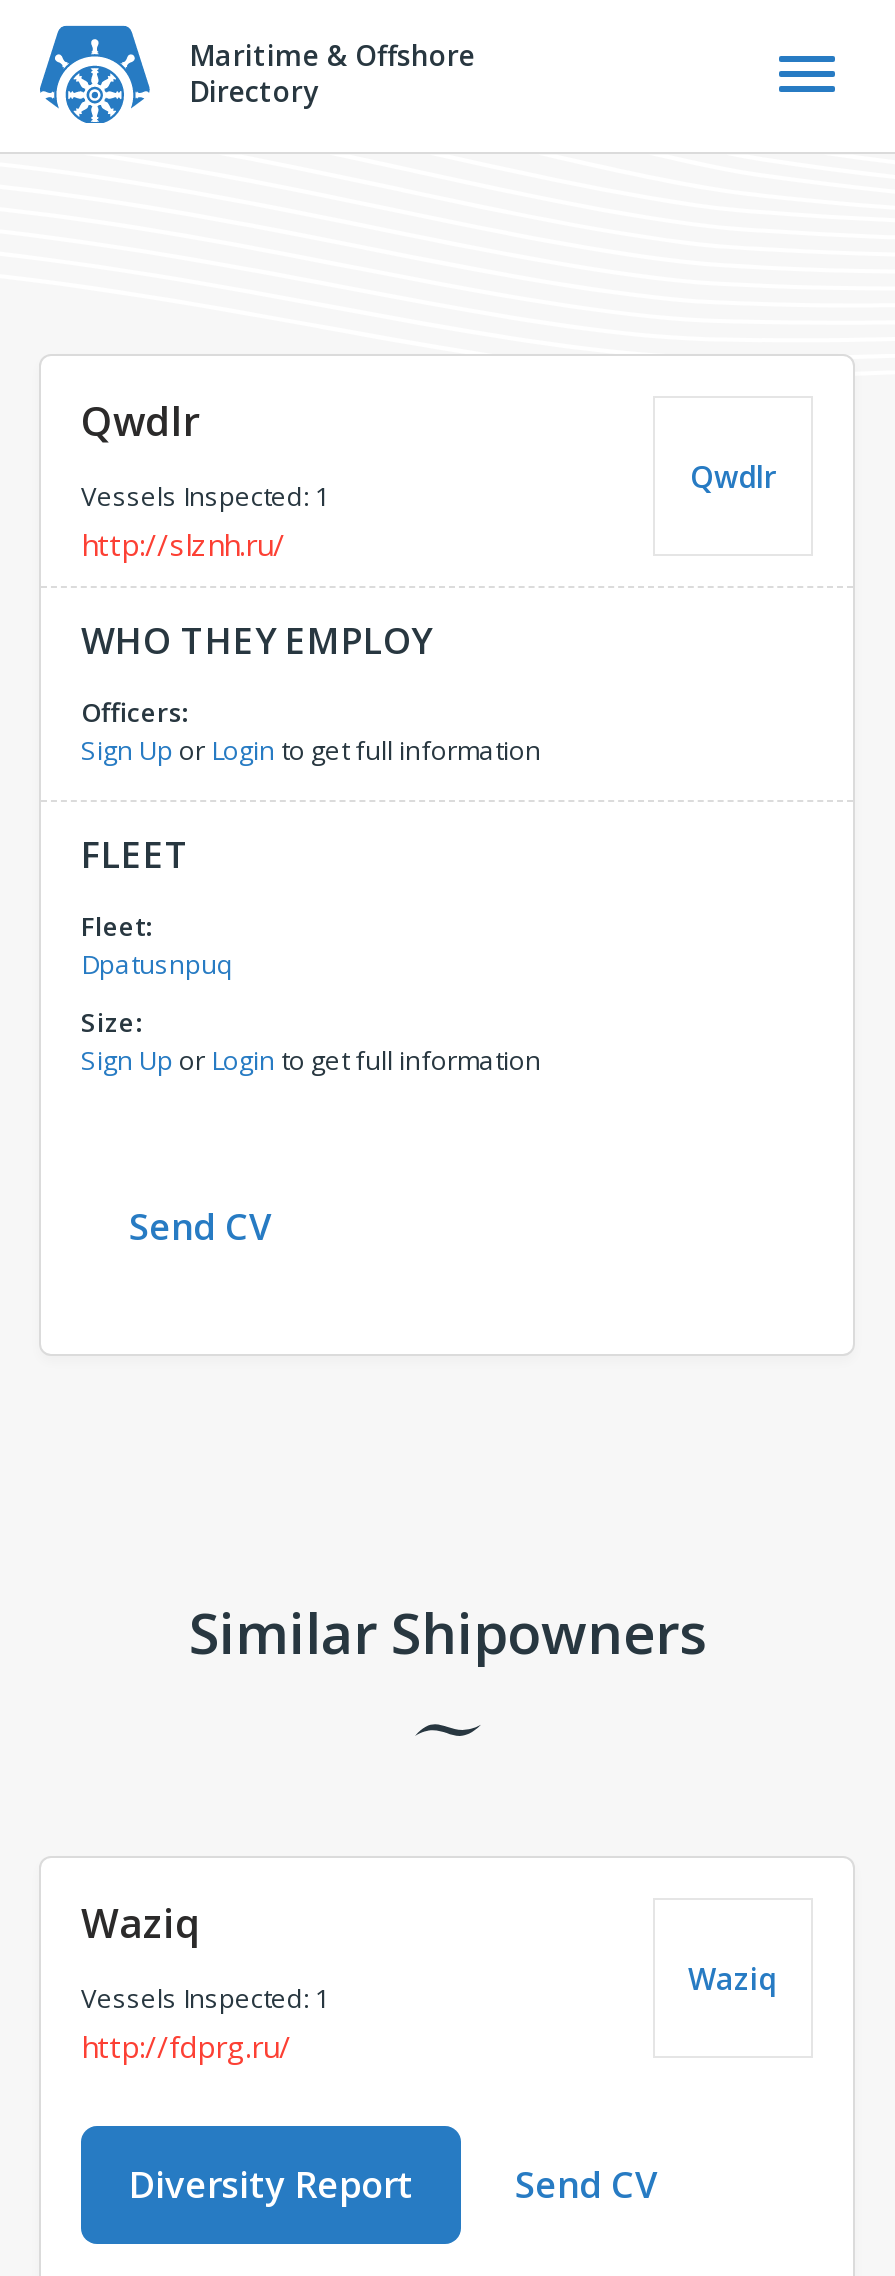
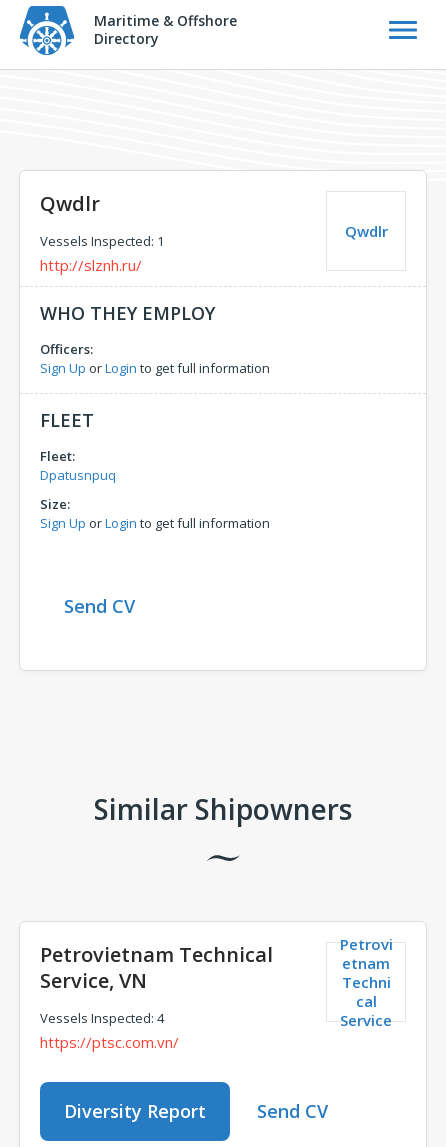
[81,1896,201,1950] Waziq -> [40,941,273,994] Petrovietnam Technical | Service, VN
[688,1957,778,1997] Waziq -> [339,933,392,1029] Petrovi | etnam | Techni | cal | Service
[81,1980,329,2066] Vessels Inspected: 1 | http://fdprg.ru/ -> [40,1009,179,1052] Vessels Inspected: 4 | https://ptsc.com.vn/

